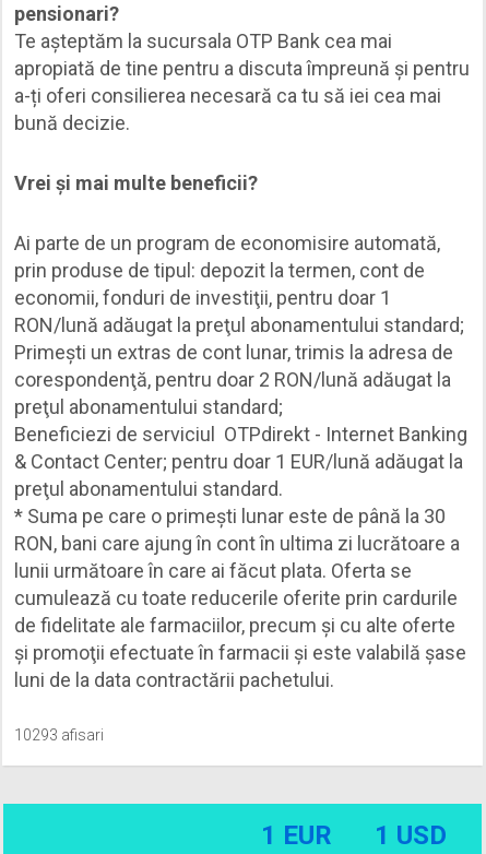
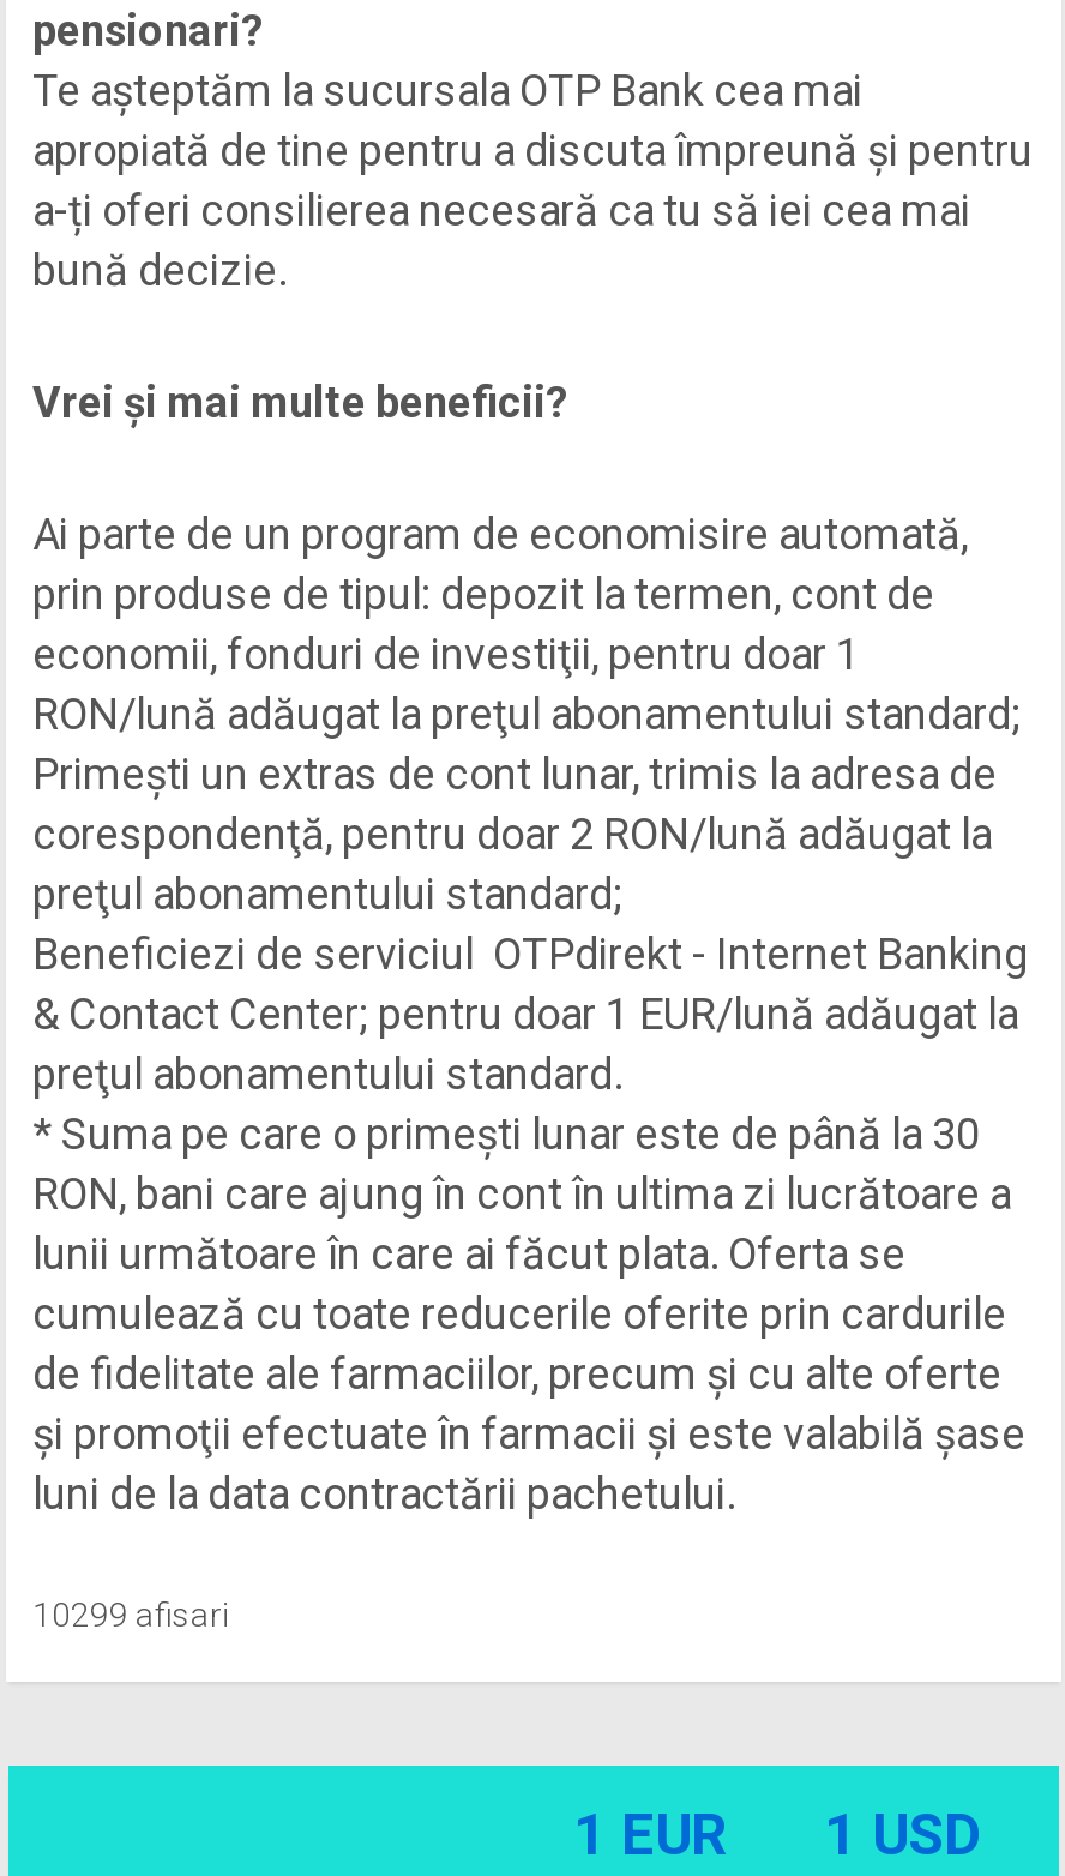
[14,726,104,744] 10293 afisari -> [32,1596,229,1634] 10299 afisari

